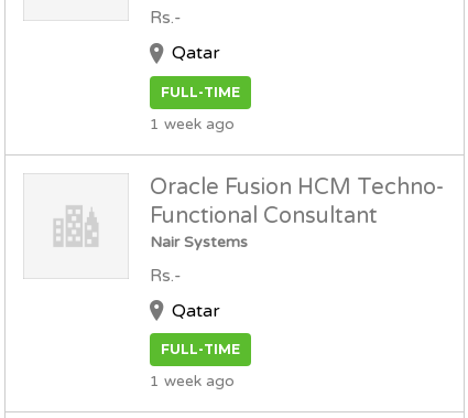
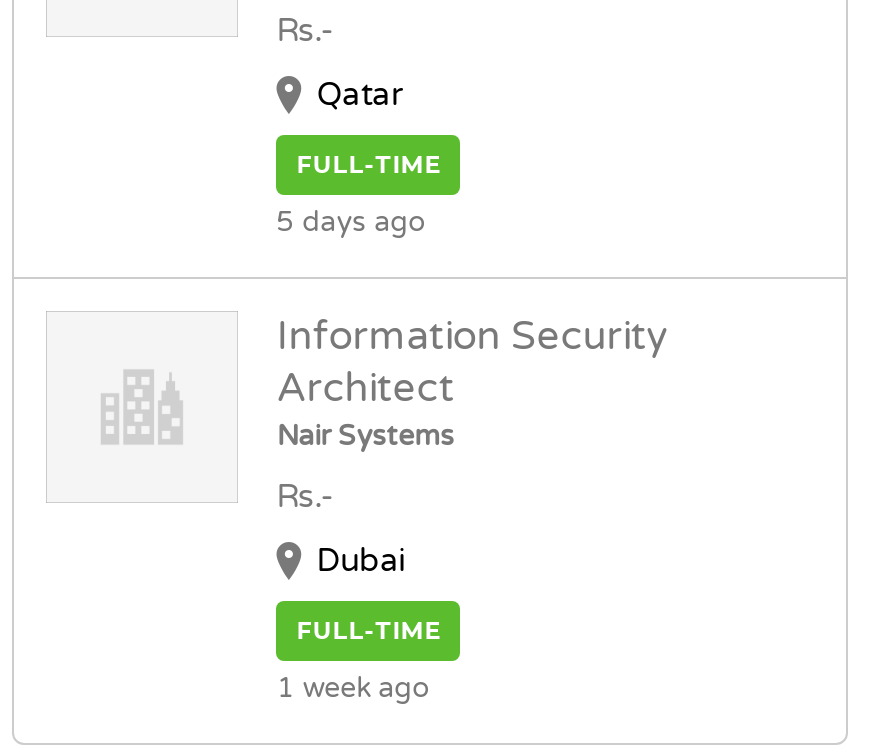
[150,114,235,133] 1 week ago -> [276,205,426,239] 5 days ago
[150,174,444,229] Oracle Fusion HCM Techno- | Functional Consultant -> [276,313,668,413] Information Security | Architect
[172,300,220,322] Qatar -> [316,541,404,581] Dubai

